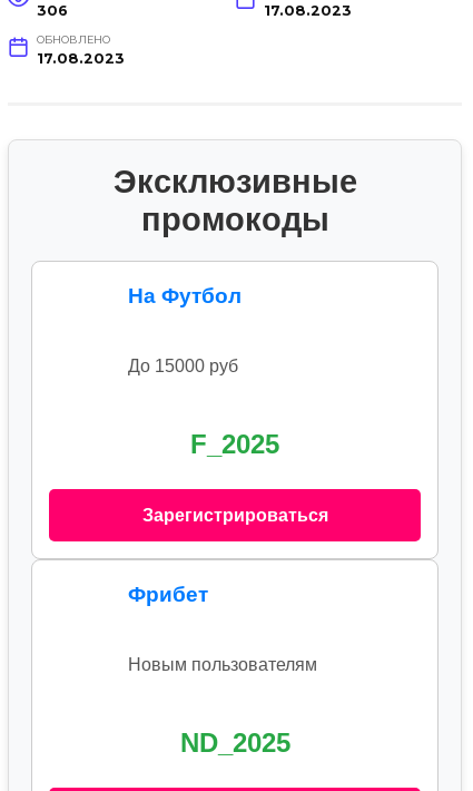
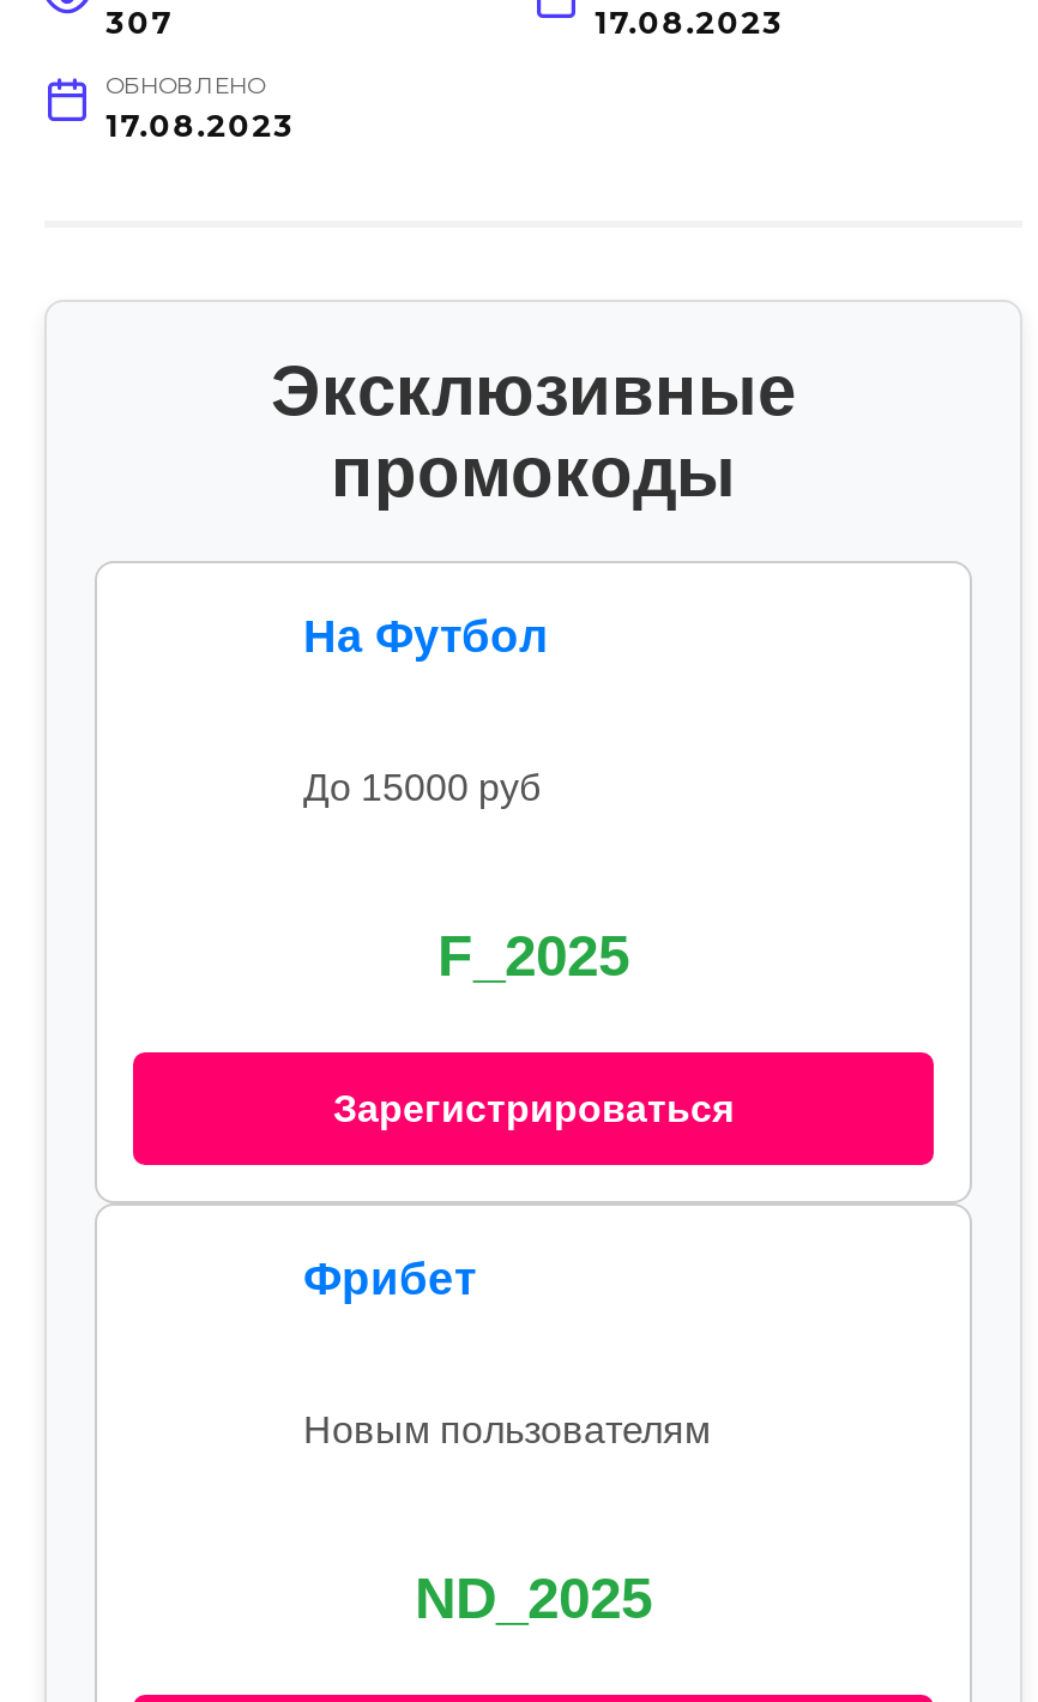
[36,3,67,19] 306 -> [106,6,173,42] 307

